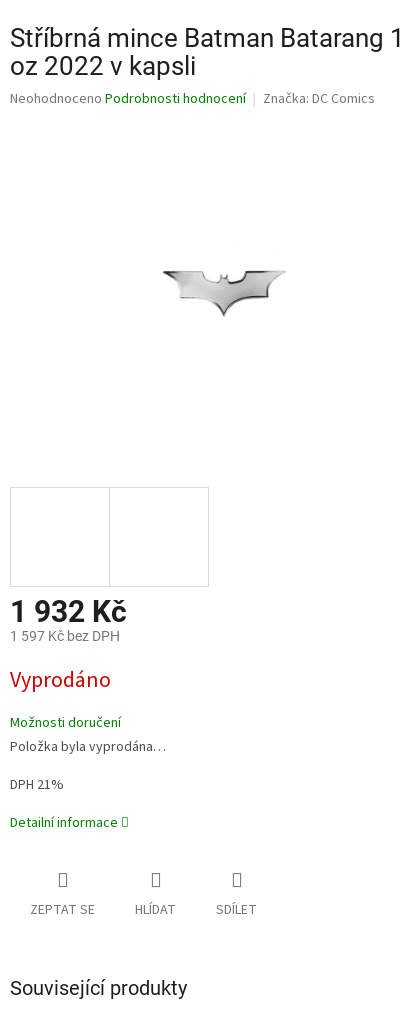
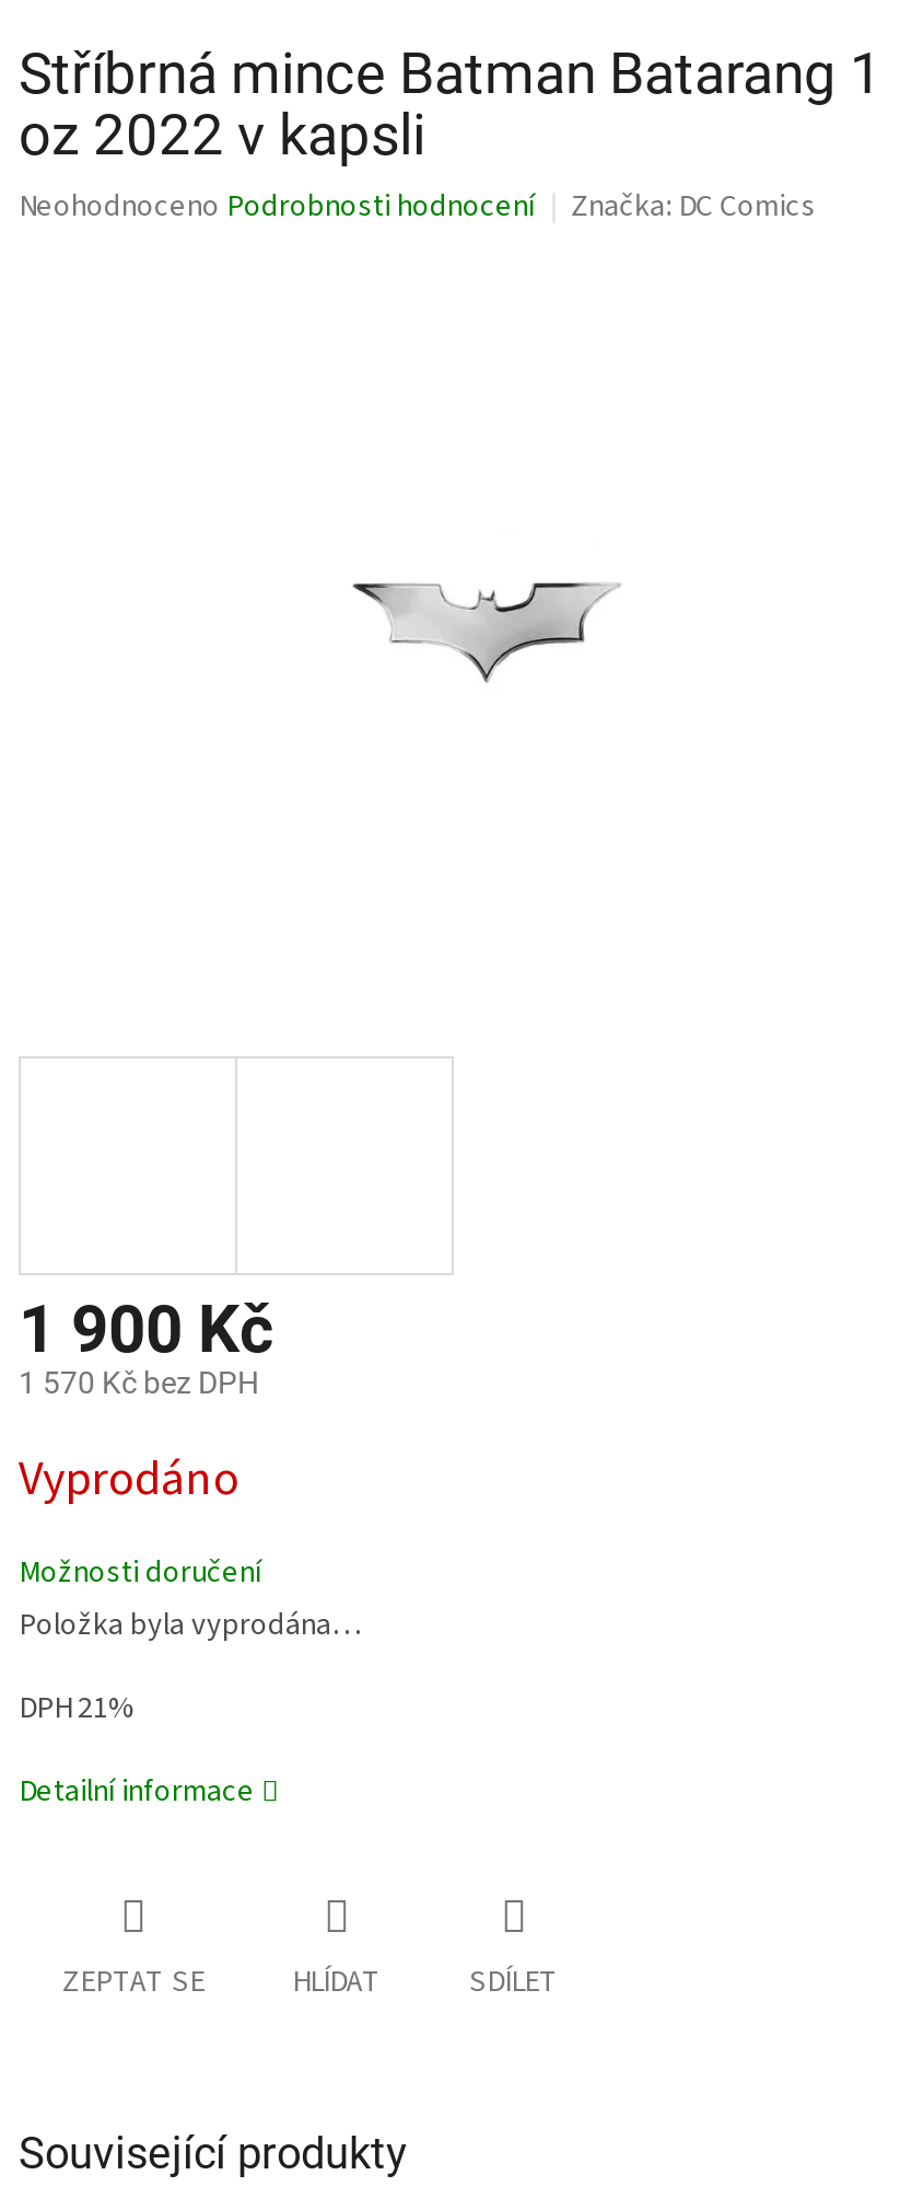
[10,594,127,629] 1 932 Kč -> [19,1291,274,1367] 1 900 Kč
[10,628,120,644] 1 597 Kč bez DPH -> [19,1365,259,1400] 1 570 Kč bez DPH

